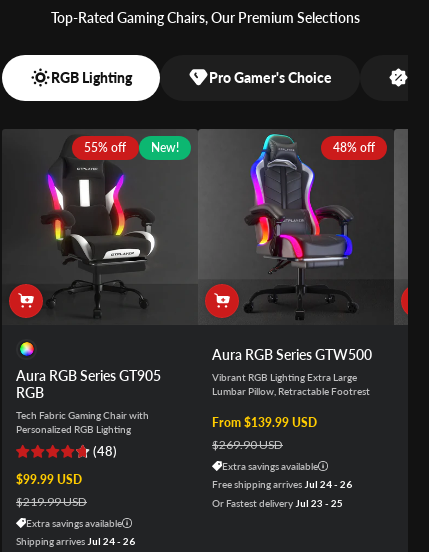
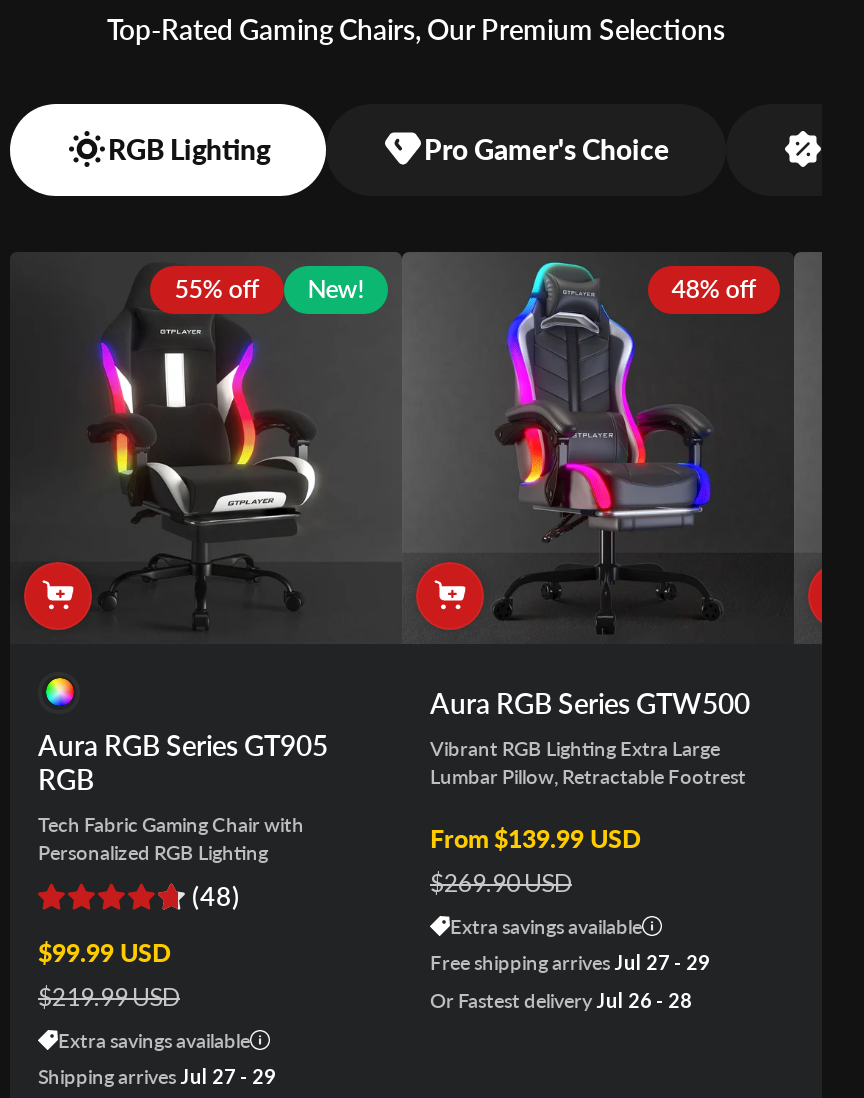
[212,477,352,489] Free shipping arrives Jul 24 - 26 -> [430,949,710,973] Free shipping arrives Jul 27 - 29
[212,496,343,508] Or Fastest delivery Jul 23 - 25 -> [430,987,692,1011] Or Fastest delivery Jul 26 - 28
[16,534,135,546] Shipping arrives Jul 24 - 26 -> [38,1063,276,1087] Shipping arrives Jul 27 - 29

